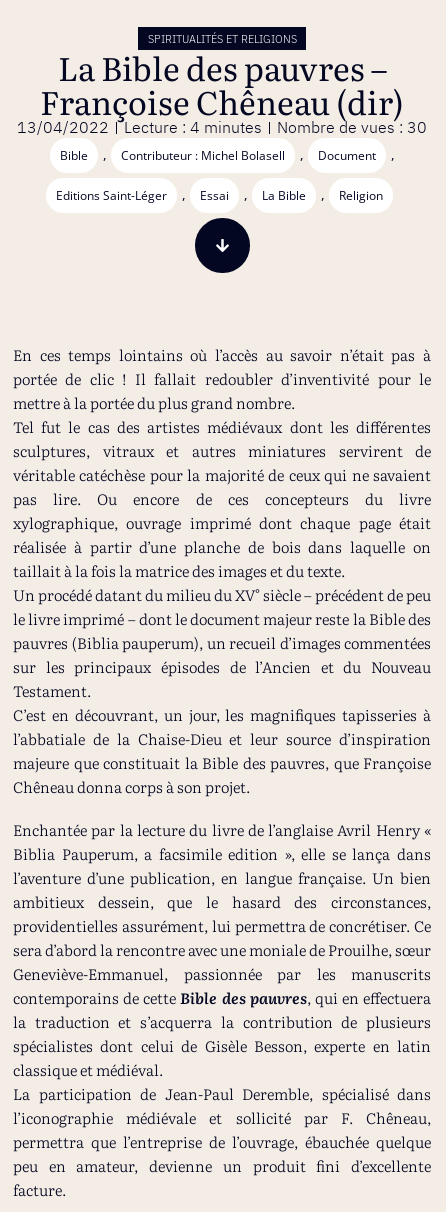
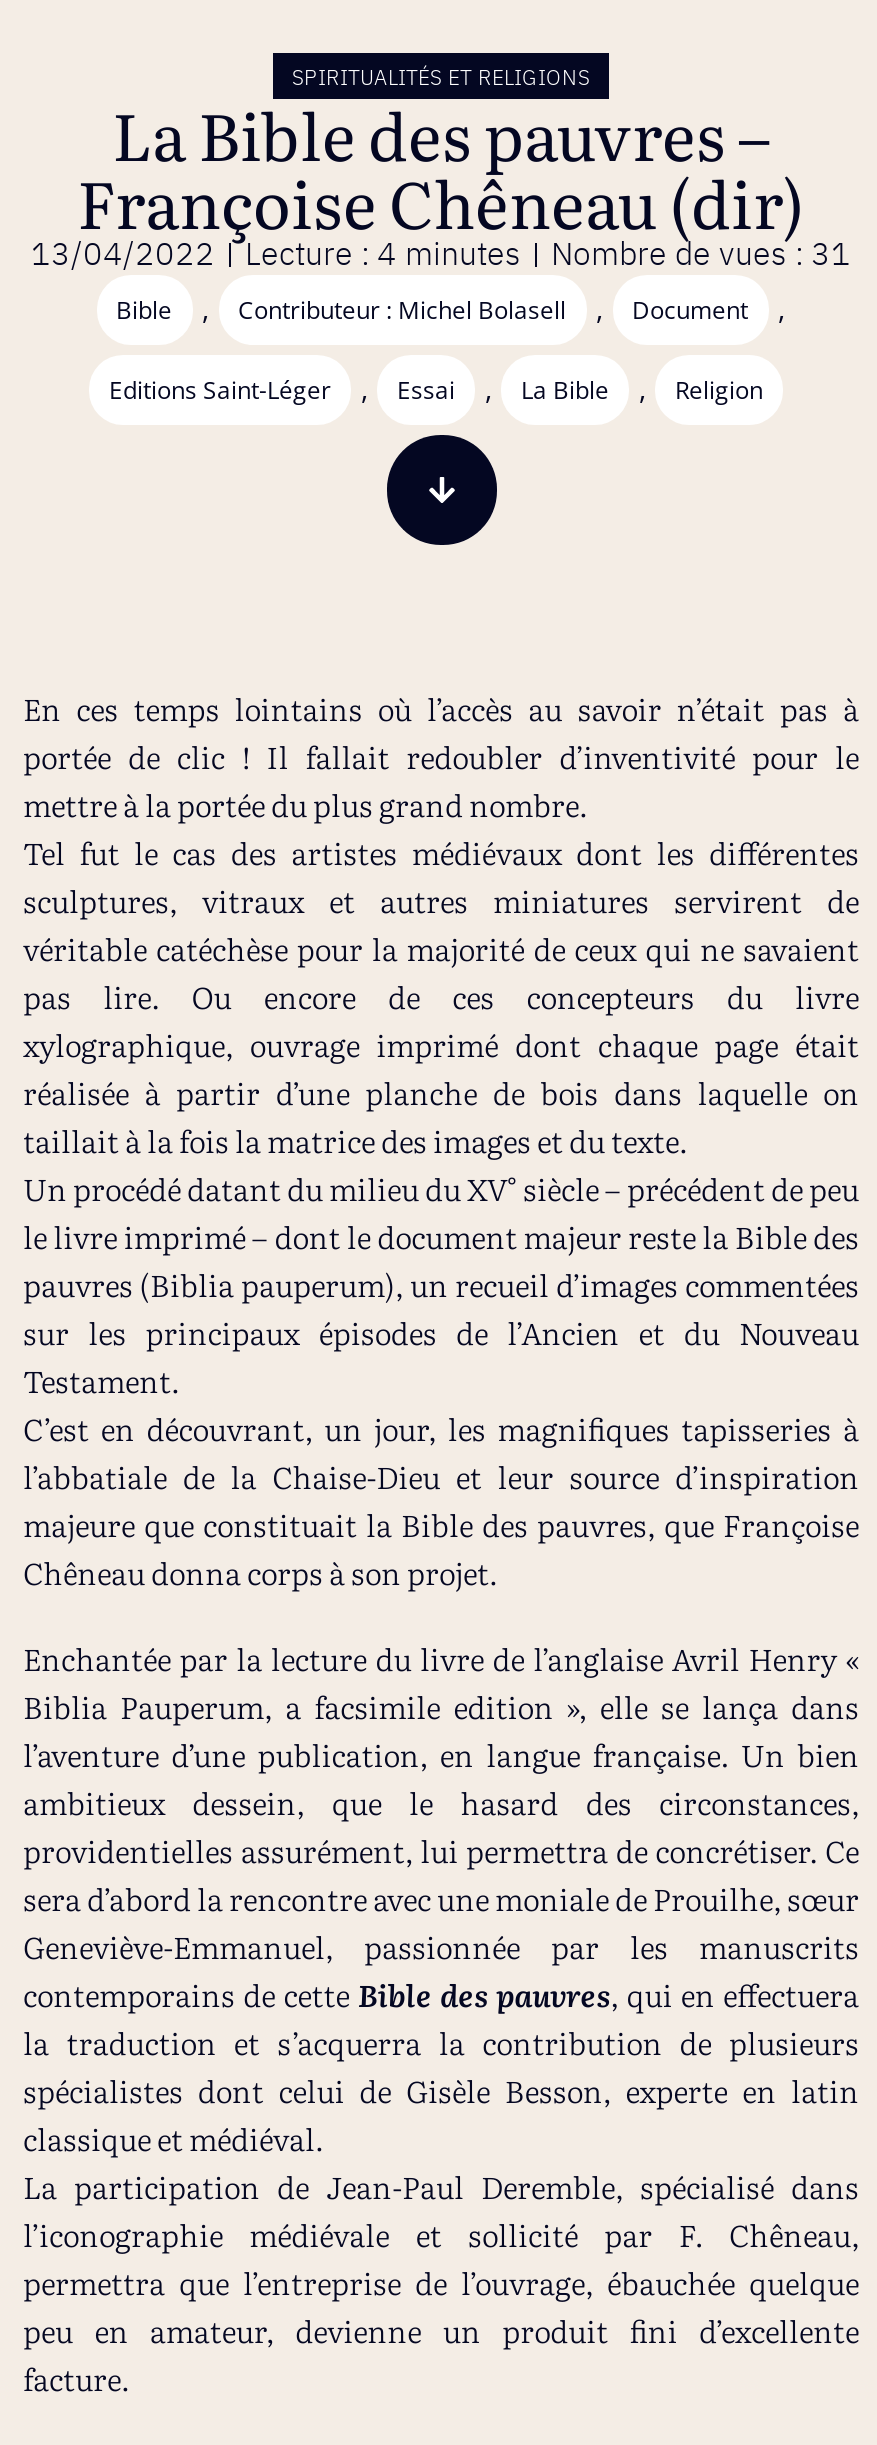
[277,116,427,140] Nombre de vues : 30 -> [551,231,851,279] Nombre de vues : 31

